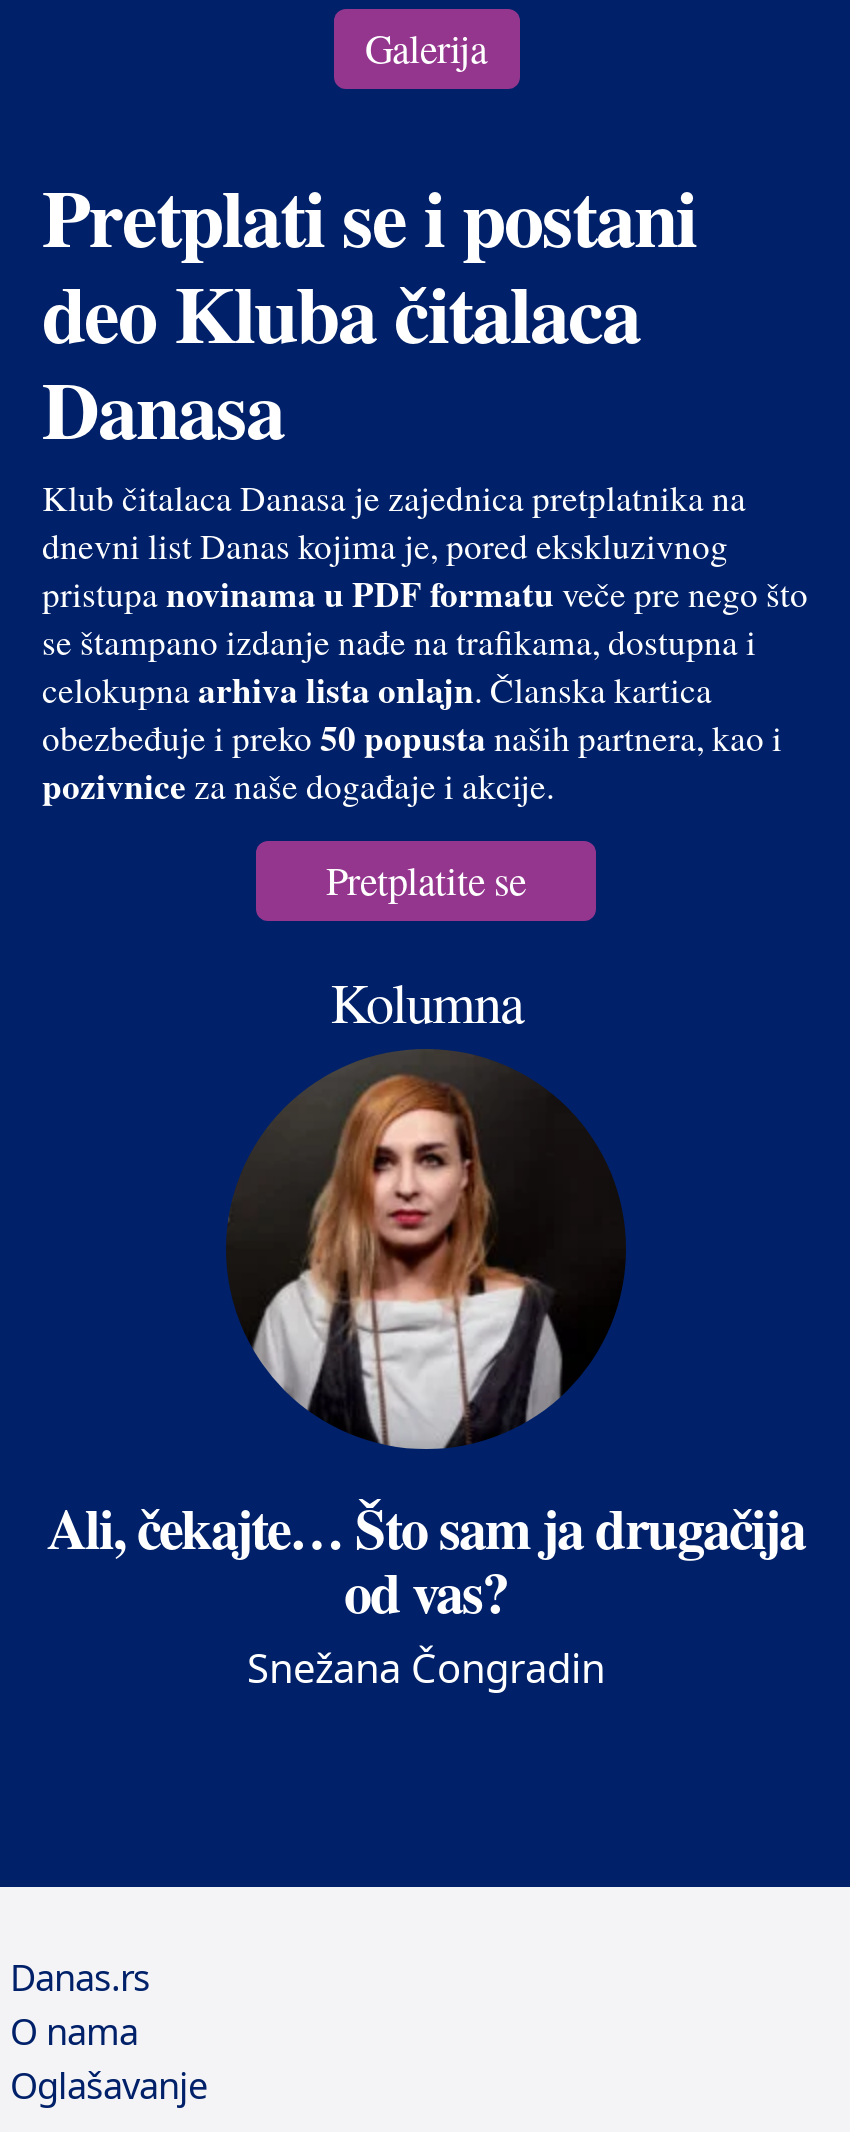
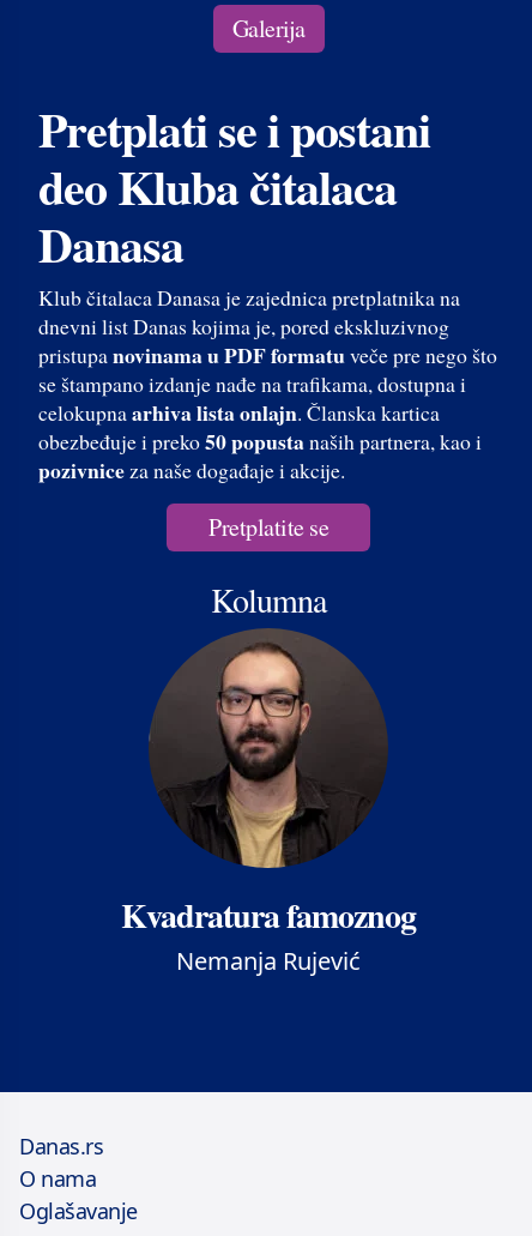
[47,1064,805,1696] [image] | Ali, čekajte… Što sam ja drugačija | od vas? | Snežana Čongradin -> [121,637,416,977] [image] | Kvadratura famoznog | Nemanja Rujević

